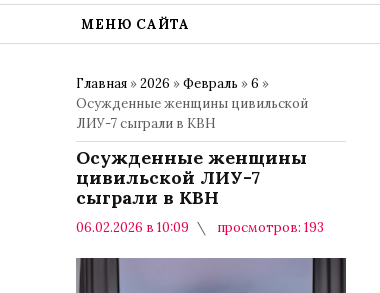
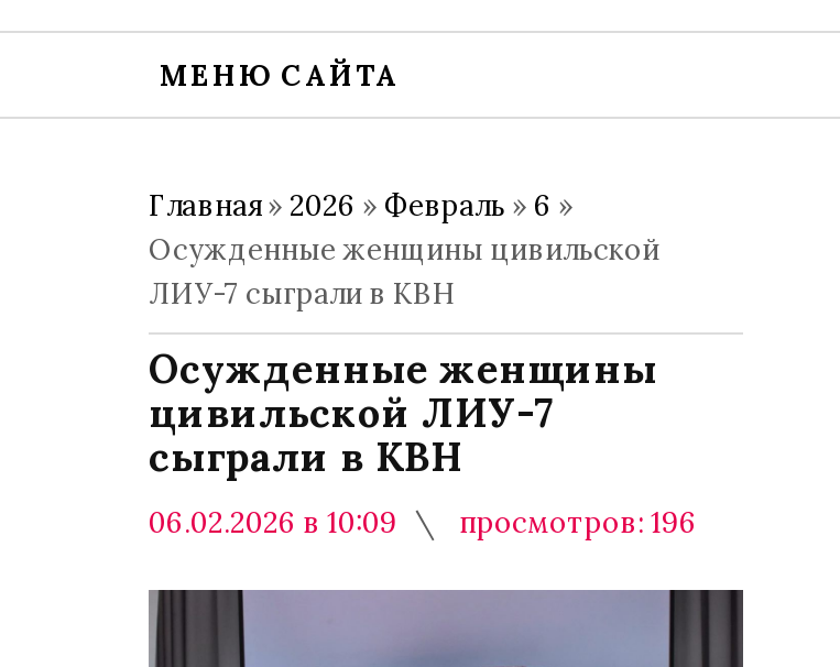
[76,219,324,236] 06.02.2026 в 10:09 просмотров: 193 -> [149,504,697,542] 06.02.2026 в 10:09 просмотров: 196

